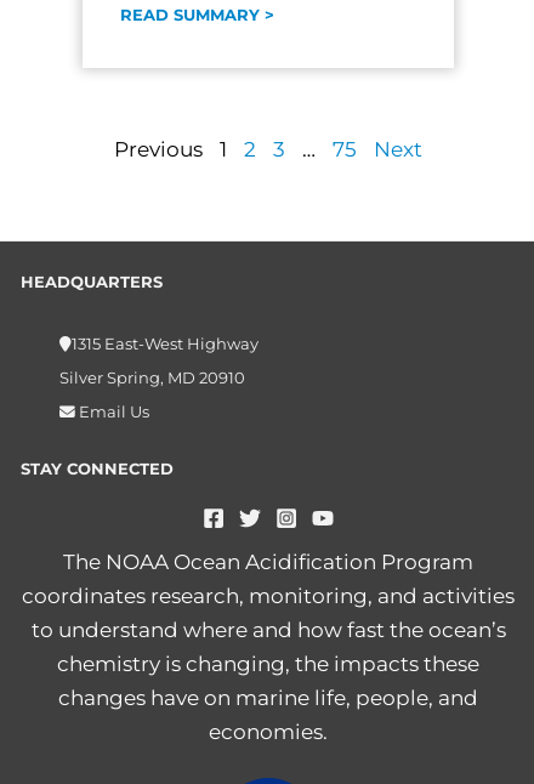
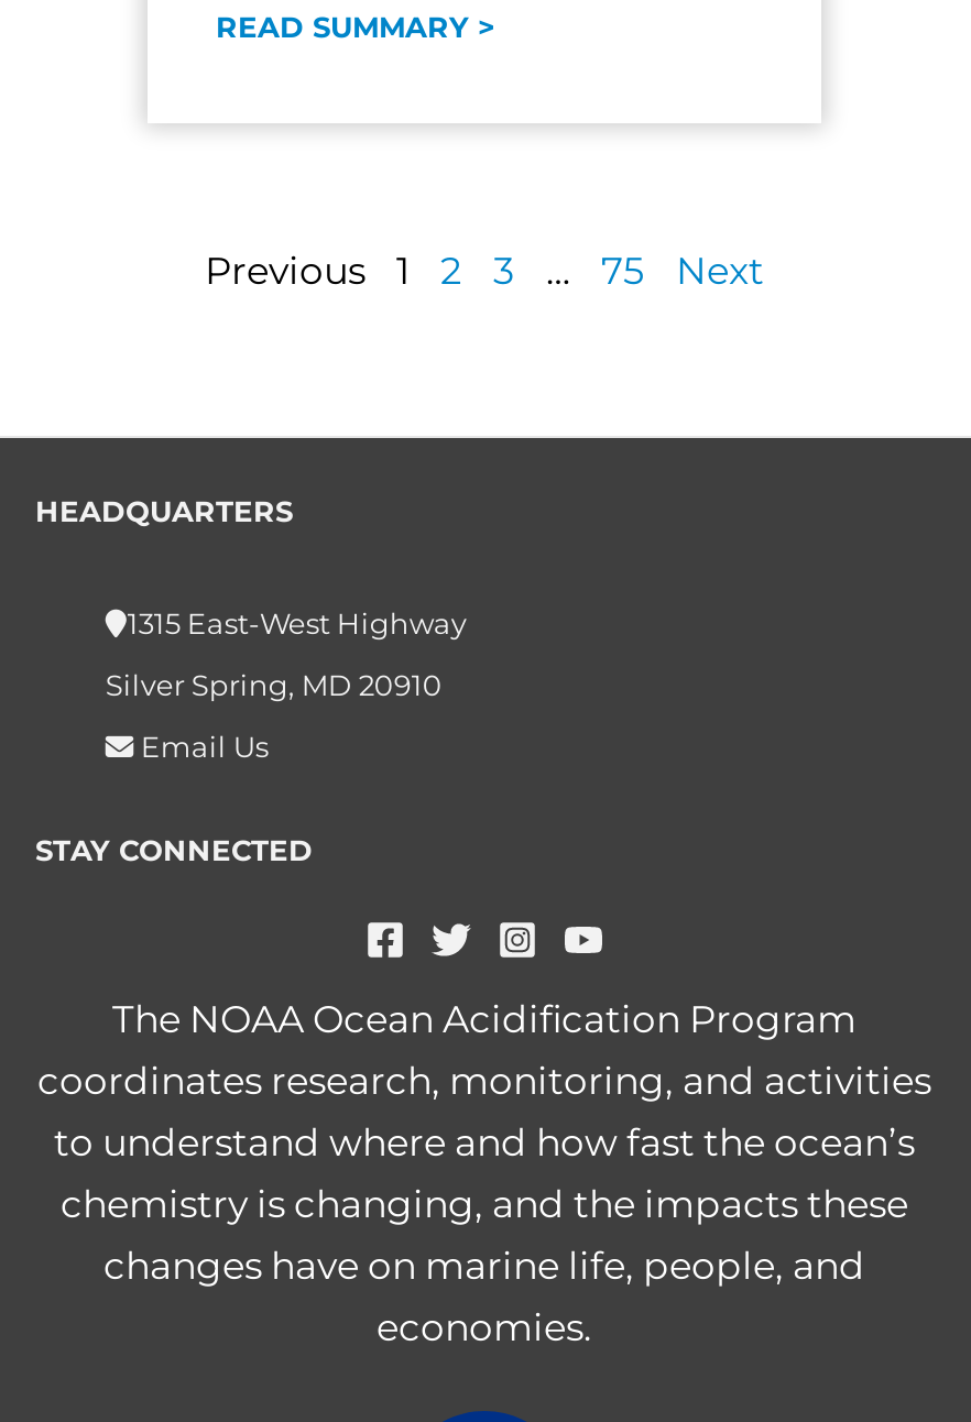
[57,652,479,676] chemistry is changing, the impacts these -> [61,1183,908,1227] chemistry is changing, and the impacts these

